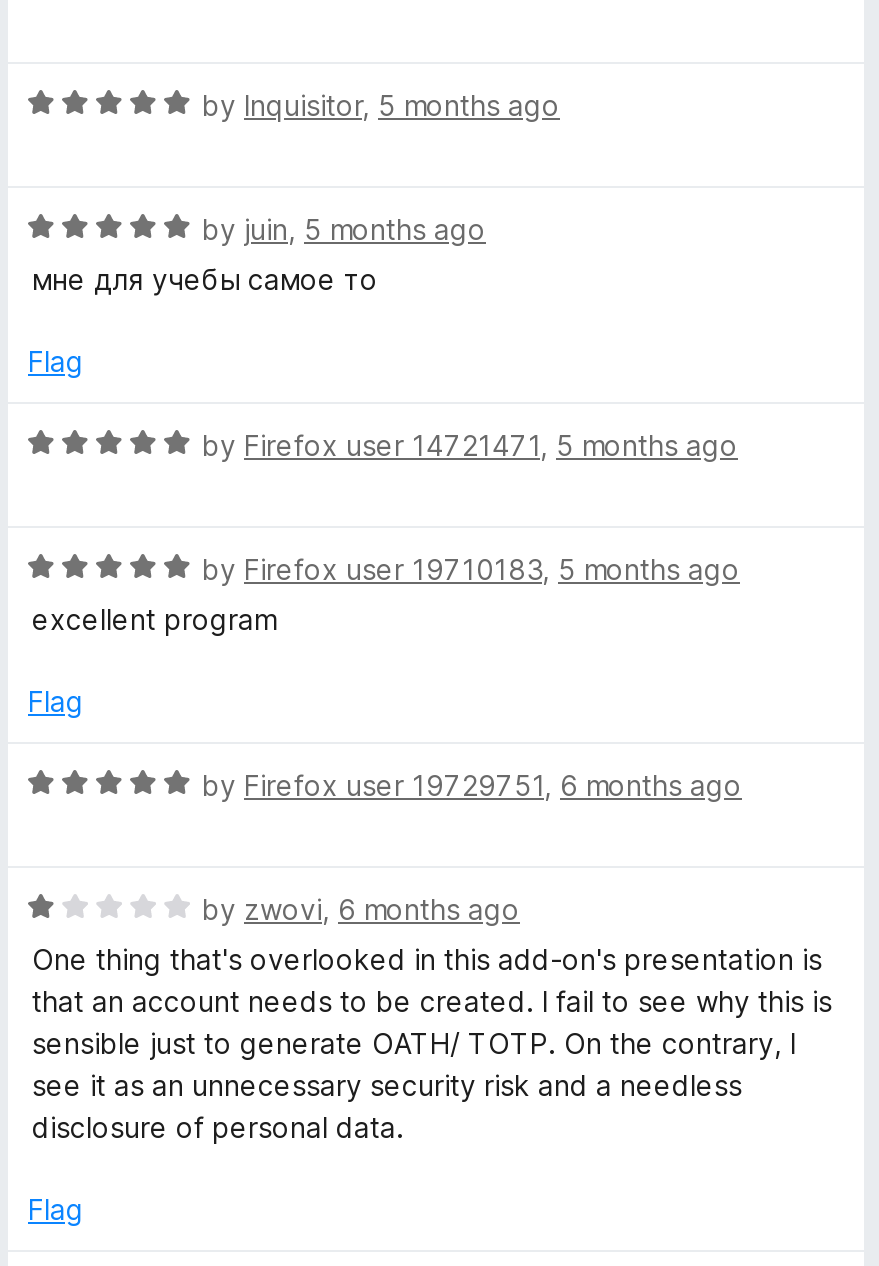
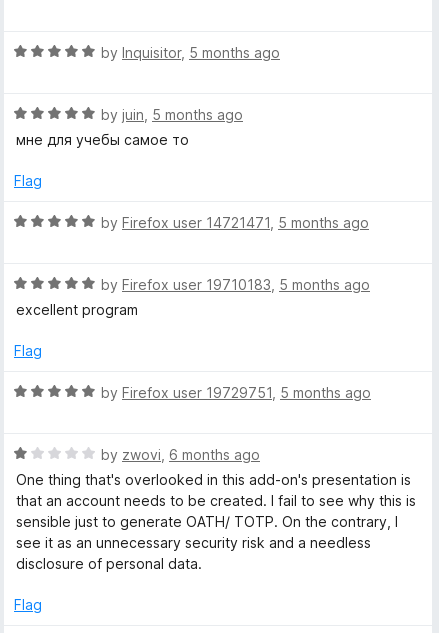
[202,768,742,802] by Firefox user 19729751, 6 months ago -> [101,384,371,401] by Firefox user 19729751, 5 months ago

